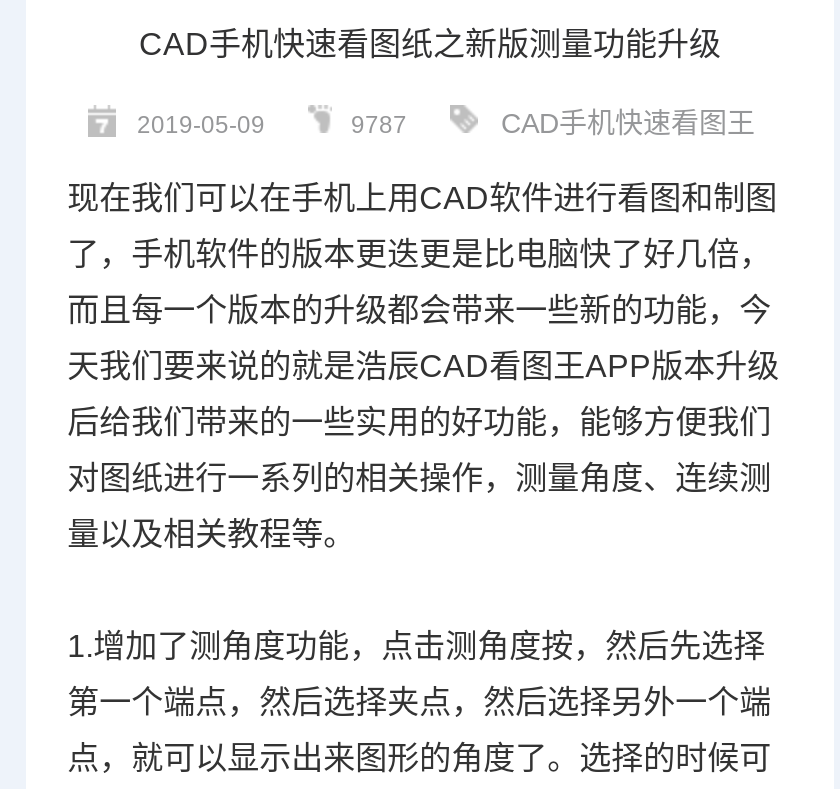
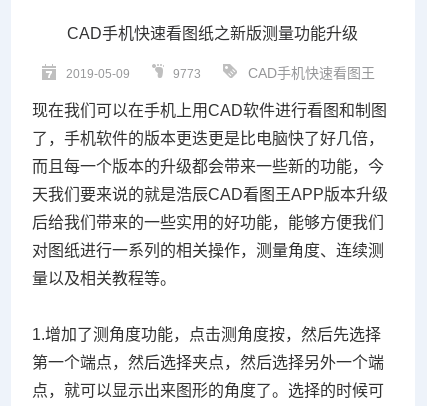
[351,112,407,140] 9787 -> [173,67,201,81] 9773

